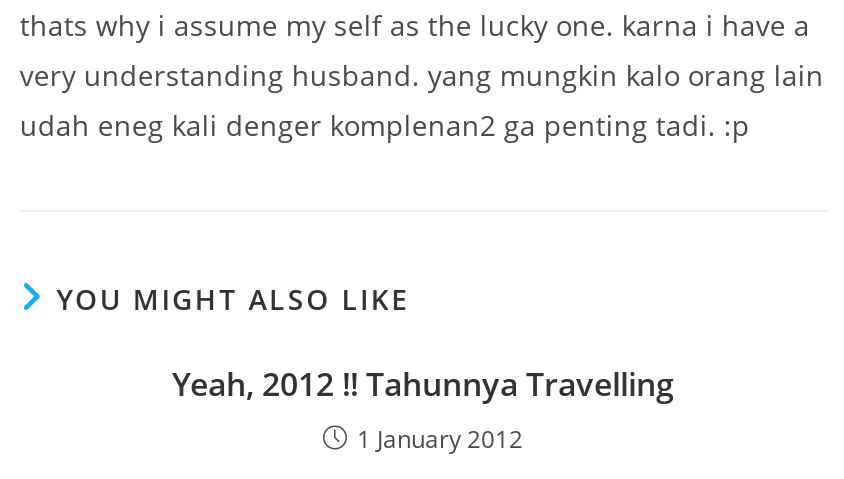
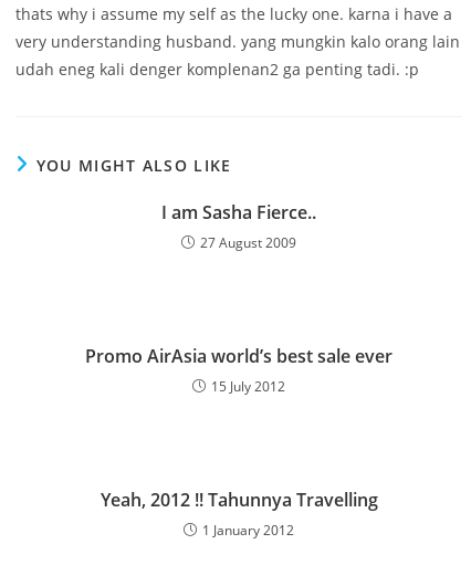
none -> [85,344,393,396] Promo AirAsia world’s best sale ever | 15 July 2012
none -> [161,200,316,252] I am Sasha Fierce.. | 27 August 2009

